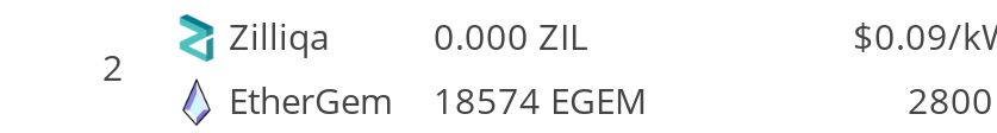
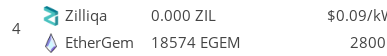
[102,42,124,89] 2 -> [11,17,20,37] 4

